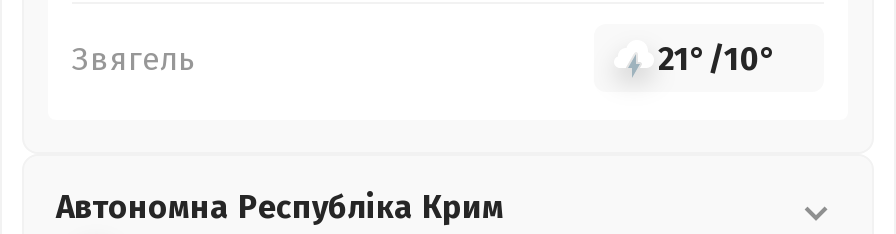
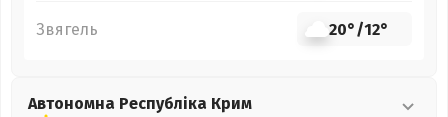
[658,39,778,77] 21° /10° -> [329,19,389,38] 20° /12°

